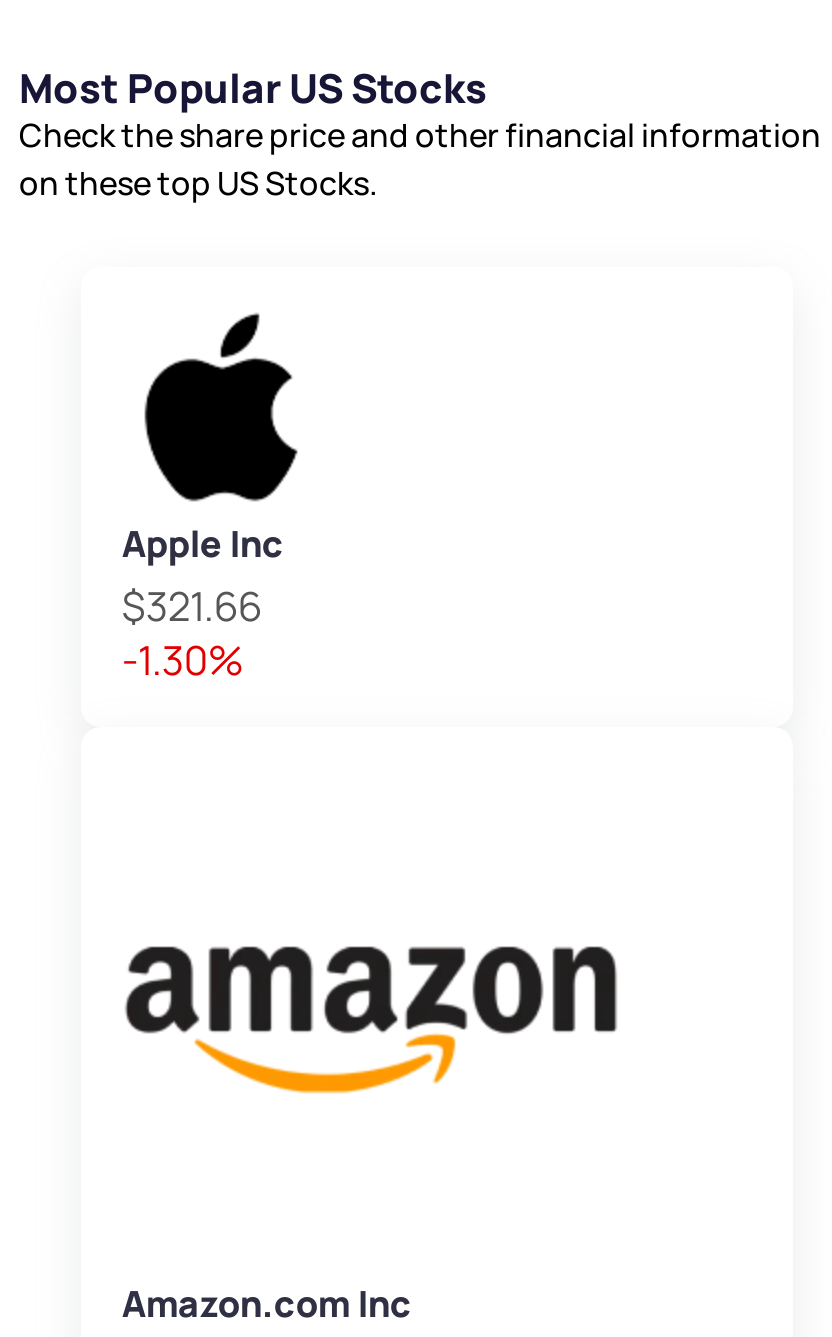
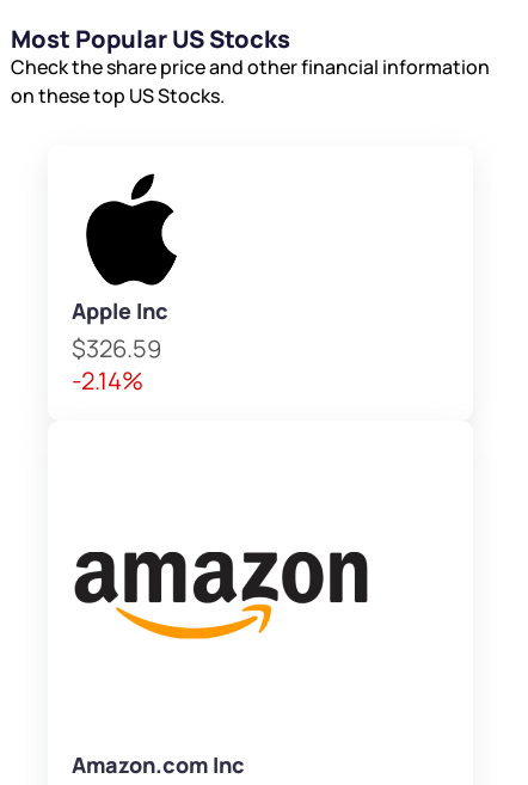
[122,580,262,634] $321.66 -> [72,333,162,365] $326.59
[122,634,244,688] -1.30% -> [72,365,144,397] -2.14%

